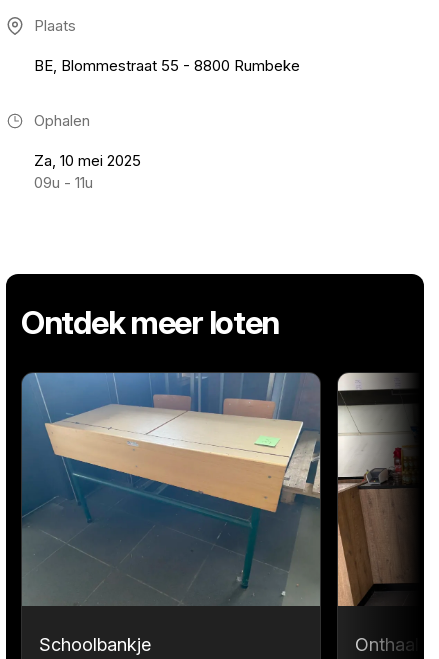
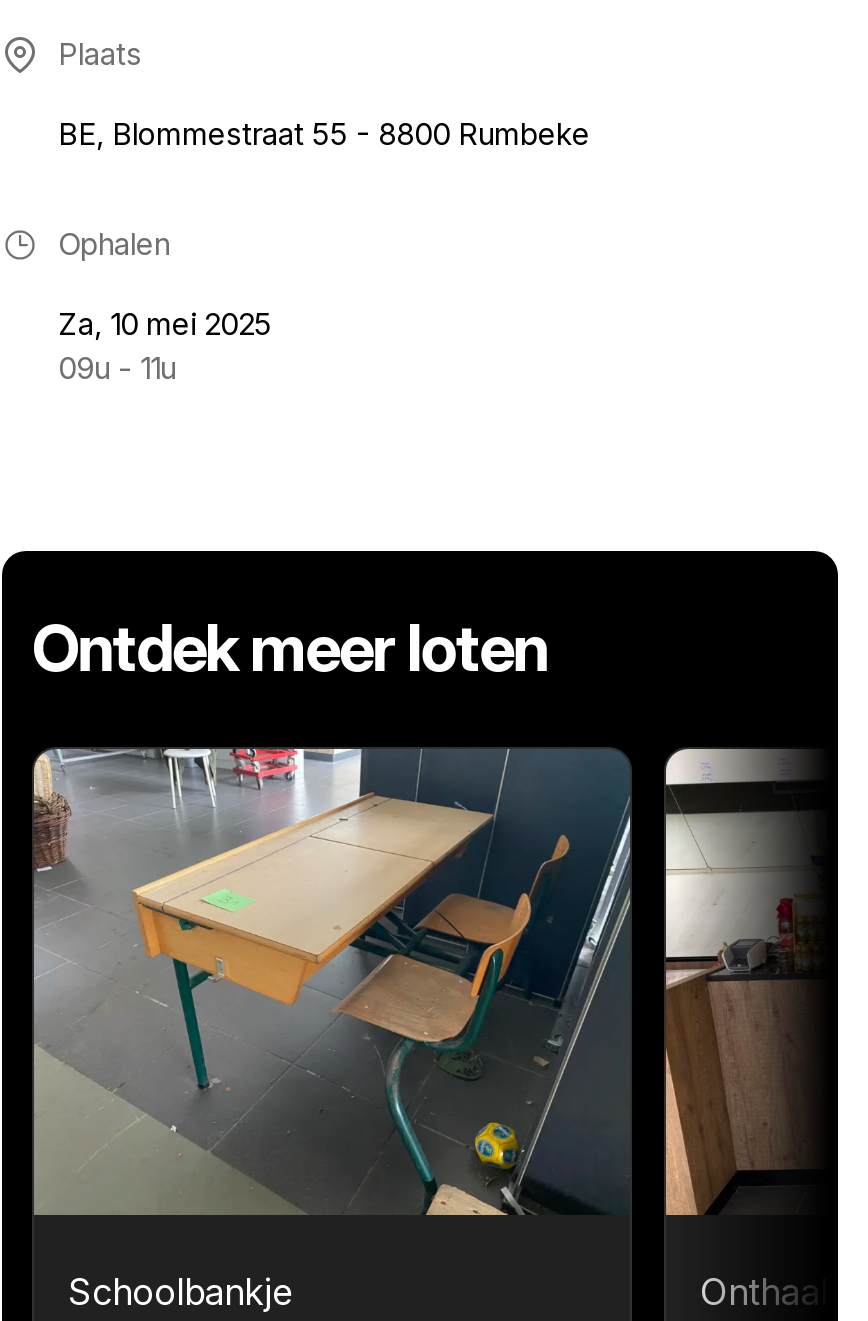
[21,372,321,607] [image] -> [32,747,630,1215] [image]

